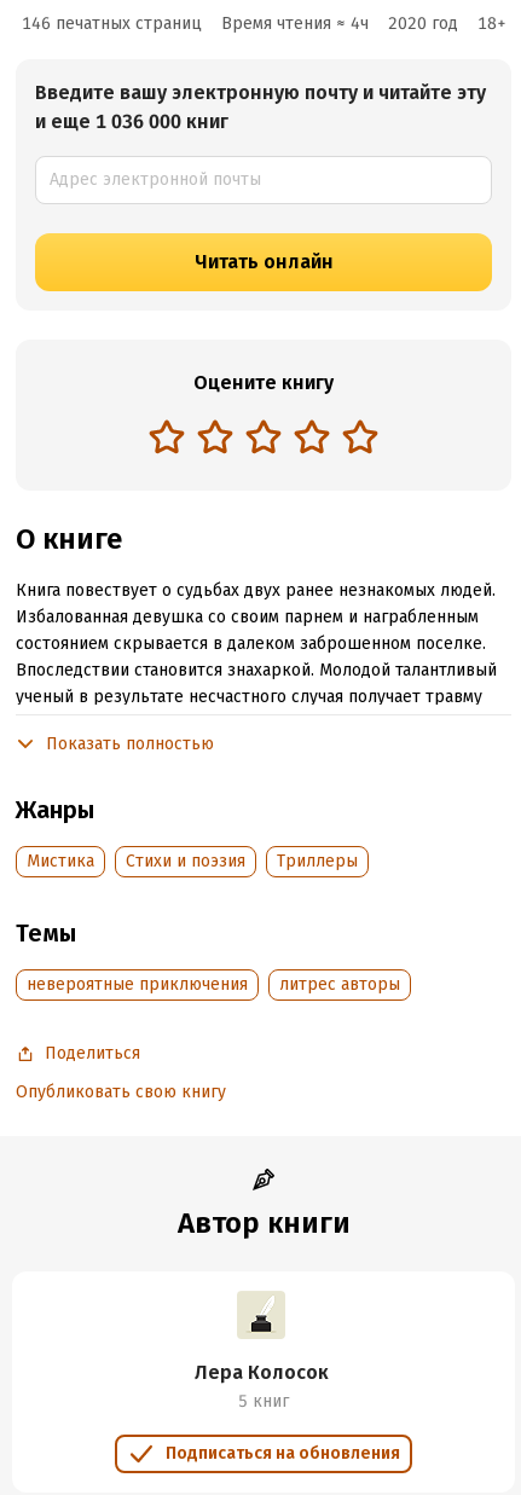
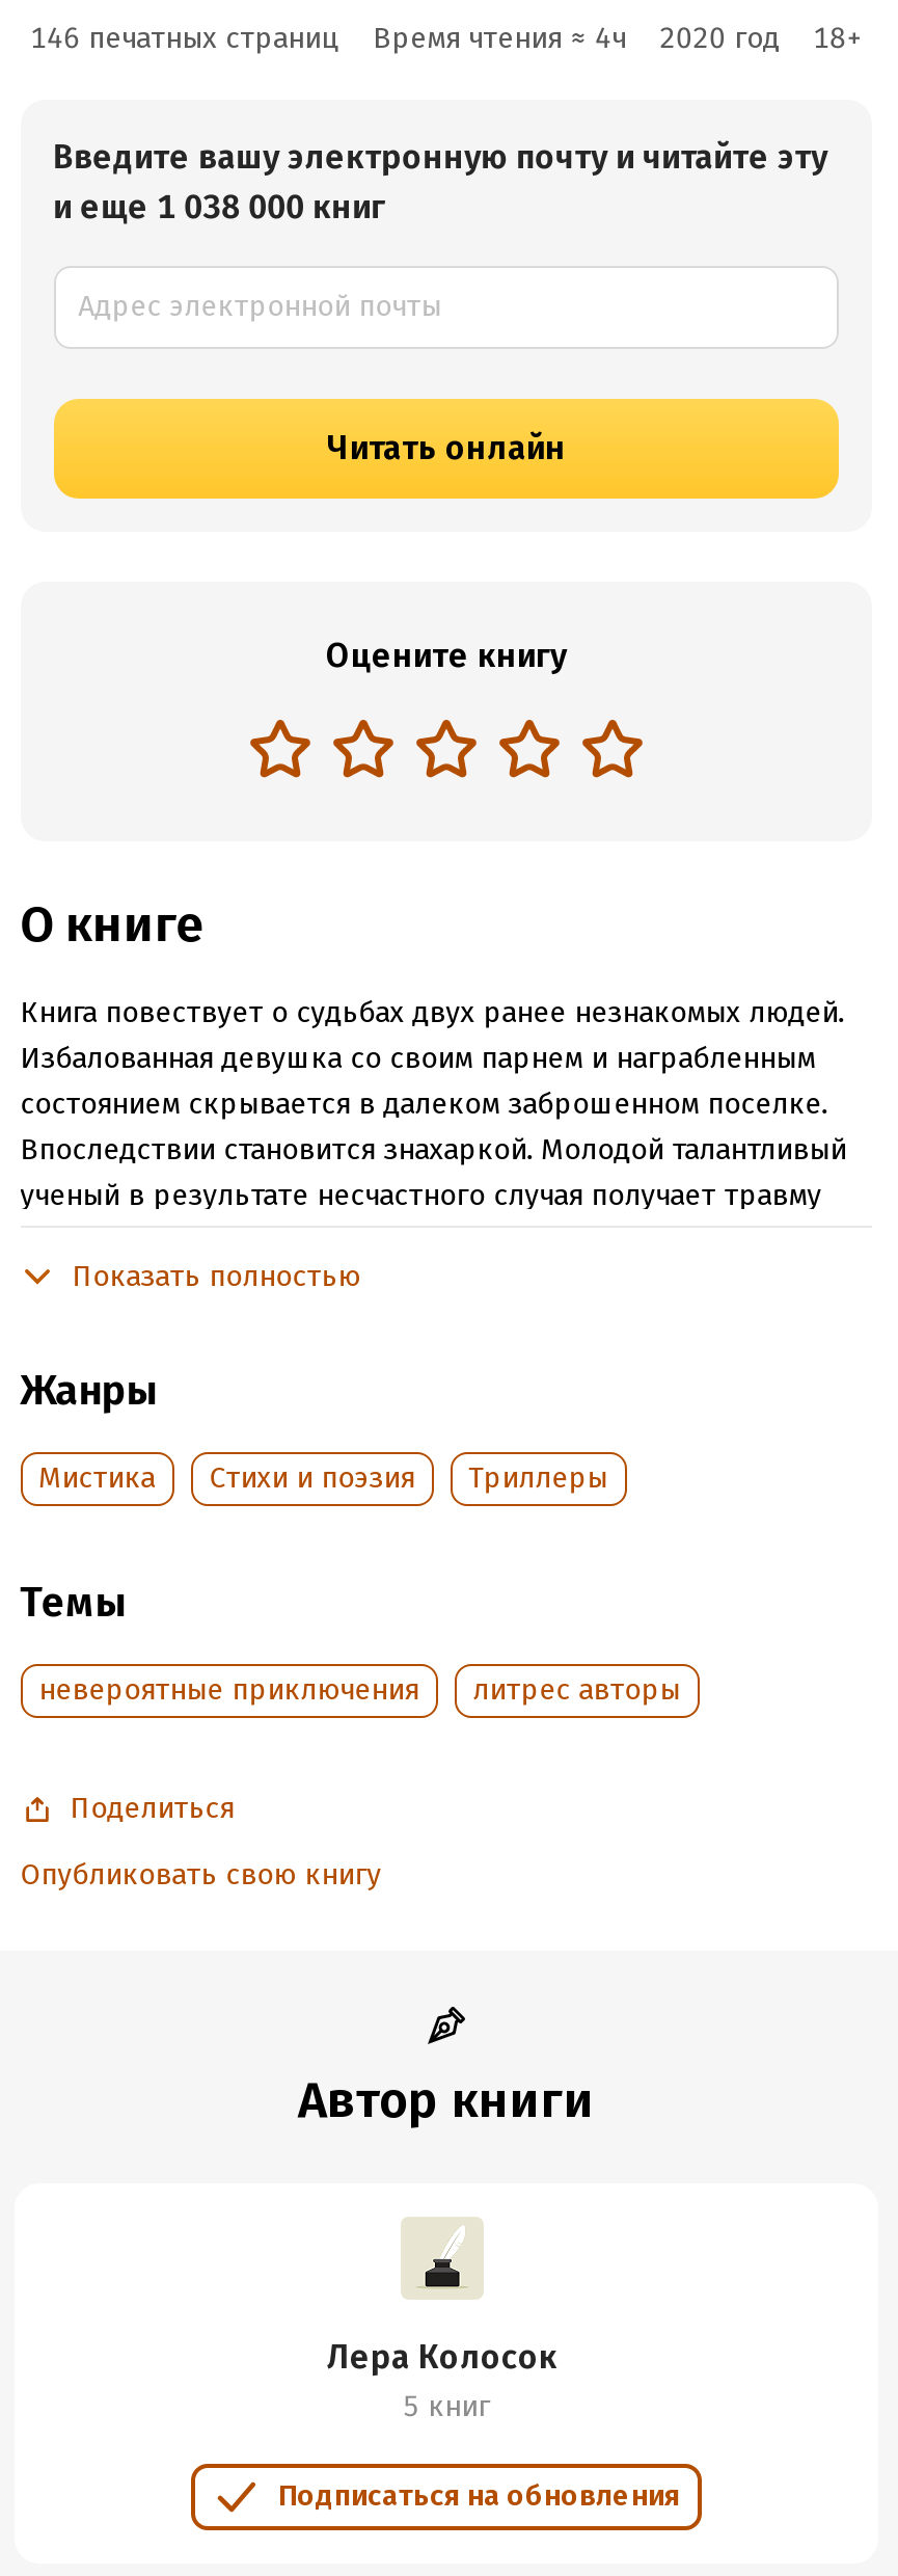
[35,110,228,133] и еще 1 036 000 книг -> [53,187,386,226] и еще 1 038 000 книг

